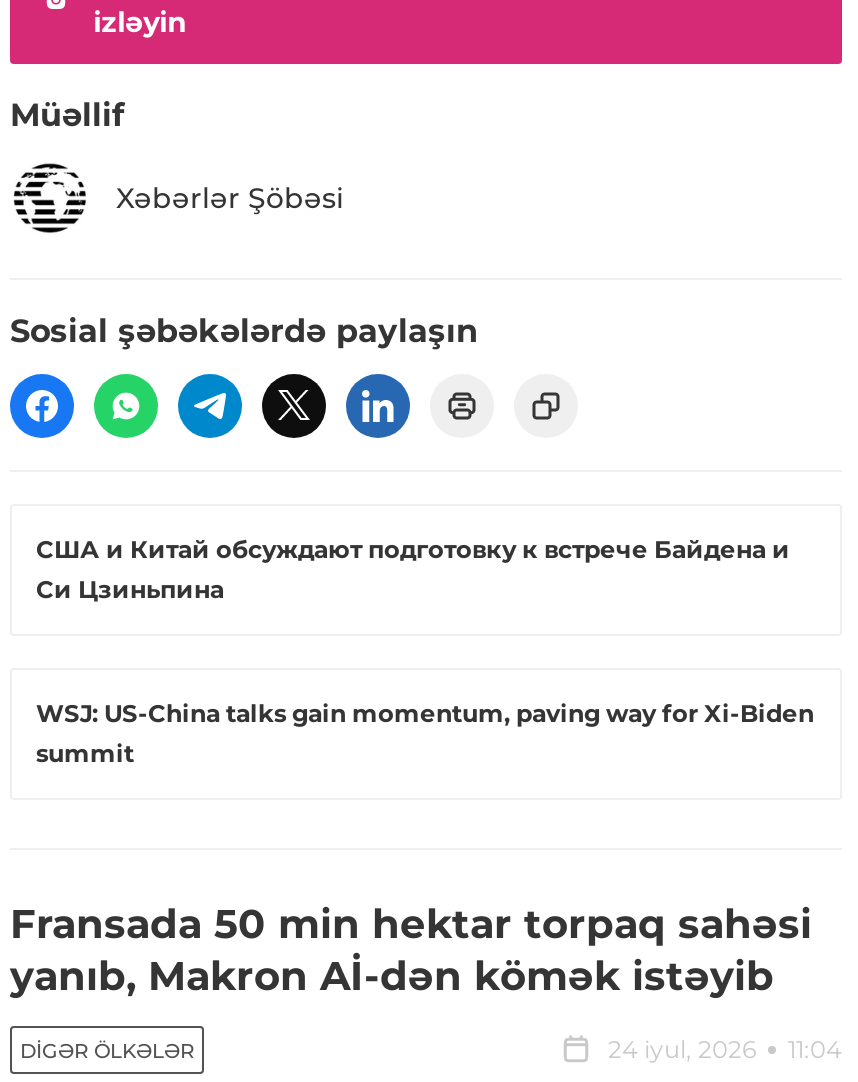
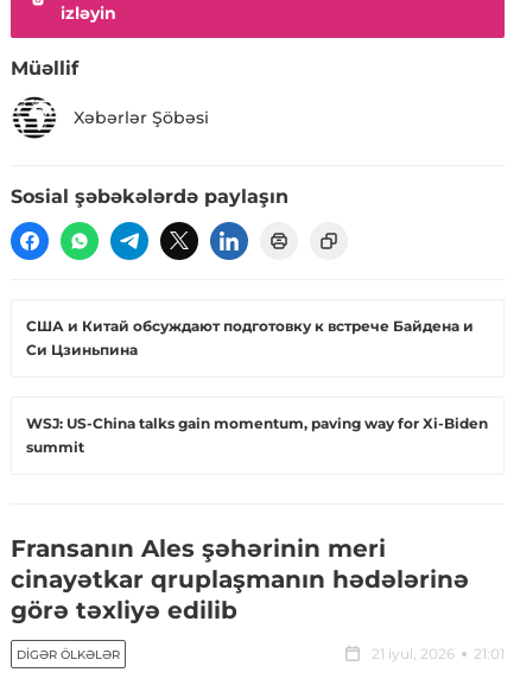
[10,901,812,1001] Fransada 50 min hektar torpaq sahəsi | yanıb, Makron Aİ-dən kömək istəyib -> [11,535,469,625] Fransanın Ales şəhərinin meri | cinayətkar qruplaşmanın hədələrinə | görə təxliyə edilib
[608,1035,842,1065] 24 iyul, 2026 | 11:04 -> [372,645,505,663] 21 iyul, 2026 | 21:01

